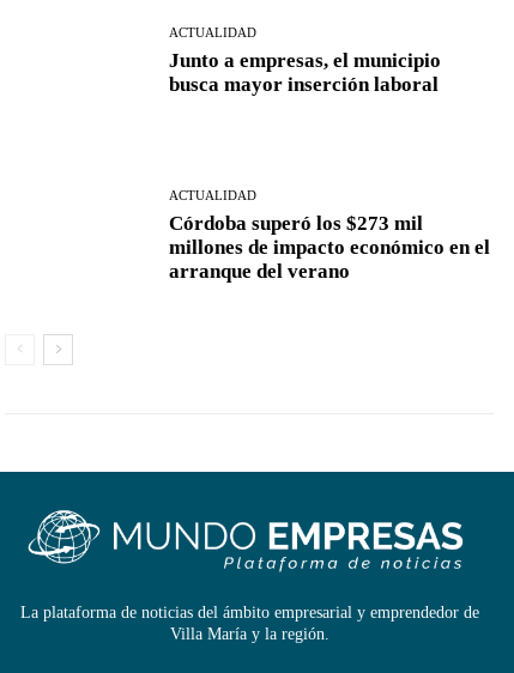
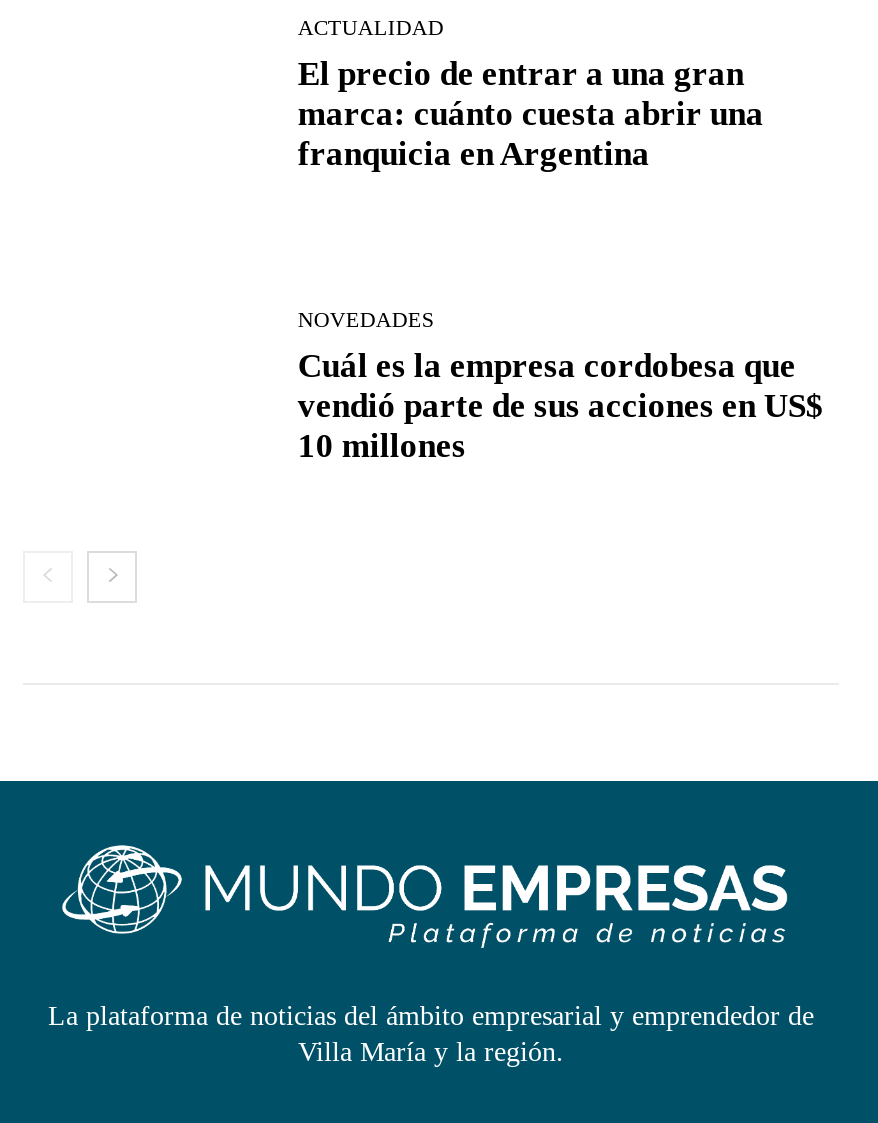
[169,49,441,96] Junto a empresas, el municipio | busca mayor inserción laboral -> [298,55,764,173] El precio de entrar a una gran | marca: cuánto cuesta abrir una | franquicia en Argentina
[169,189,491,283] ACTUALIDAD | Córdoba superó los $273 mil | millones de impacto económico en el | arranque del verano -> [298,308,824,466] NOVEDADES | Cuál es la empresa cordobesa que | vendió parte de sus acciones en US$ | 10 millones

